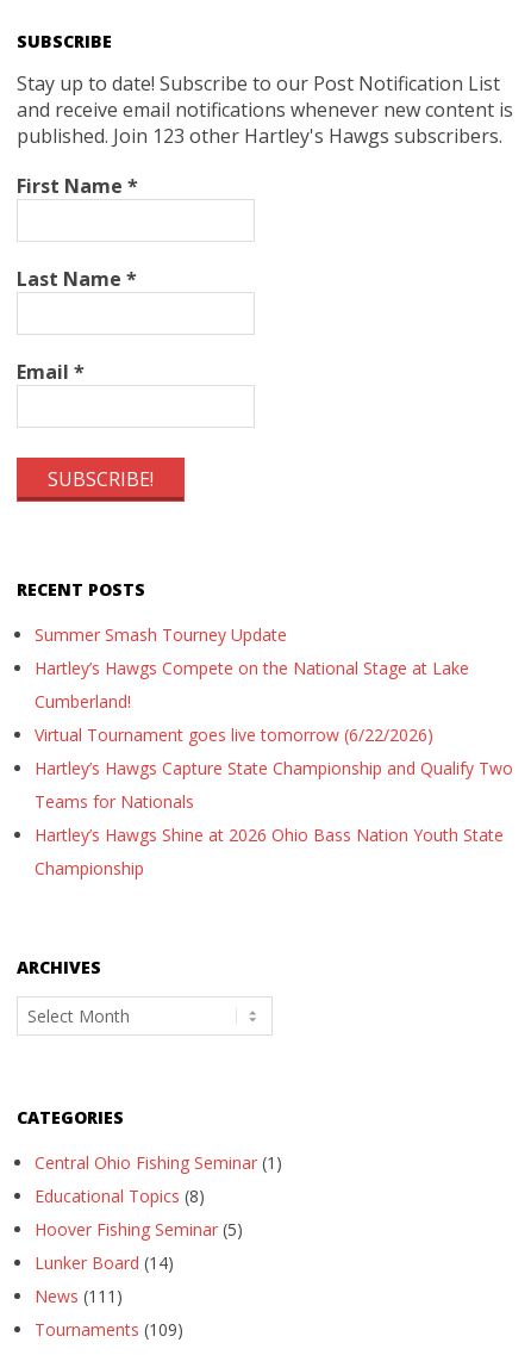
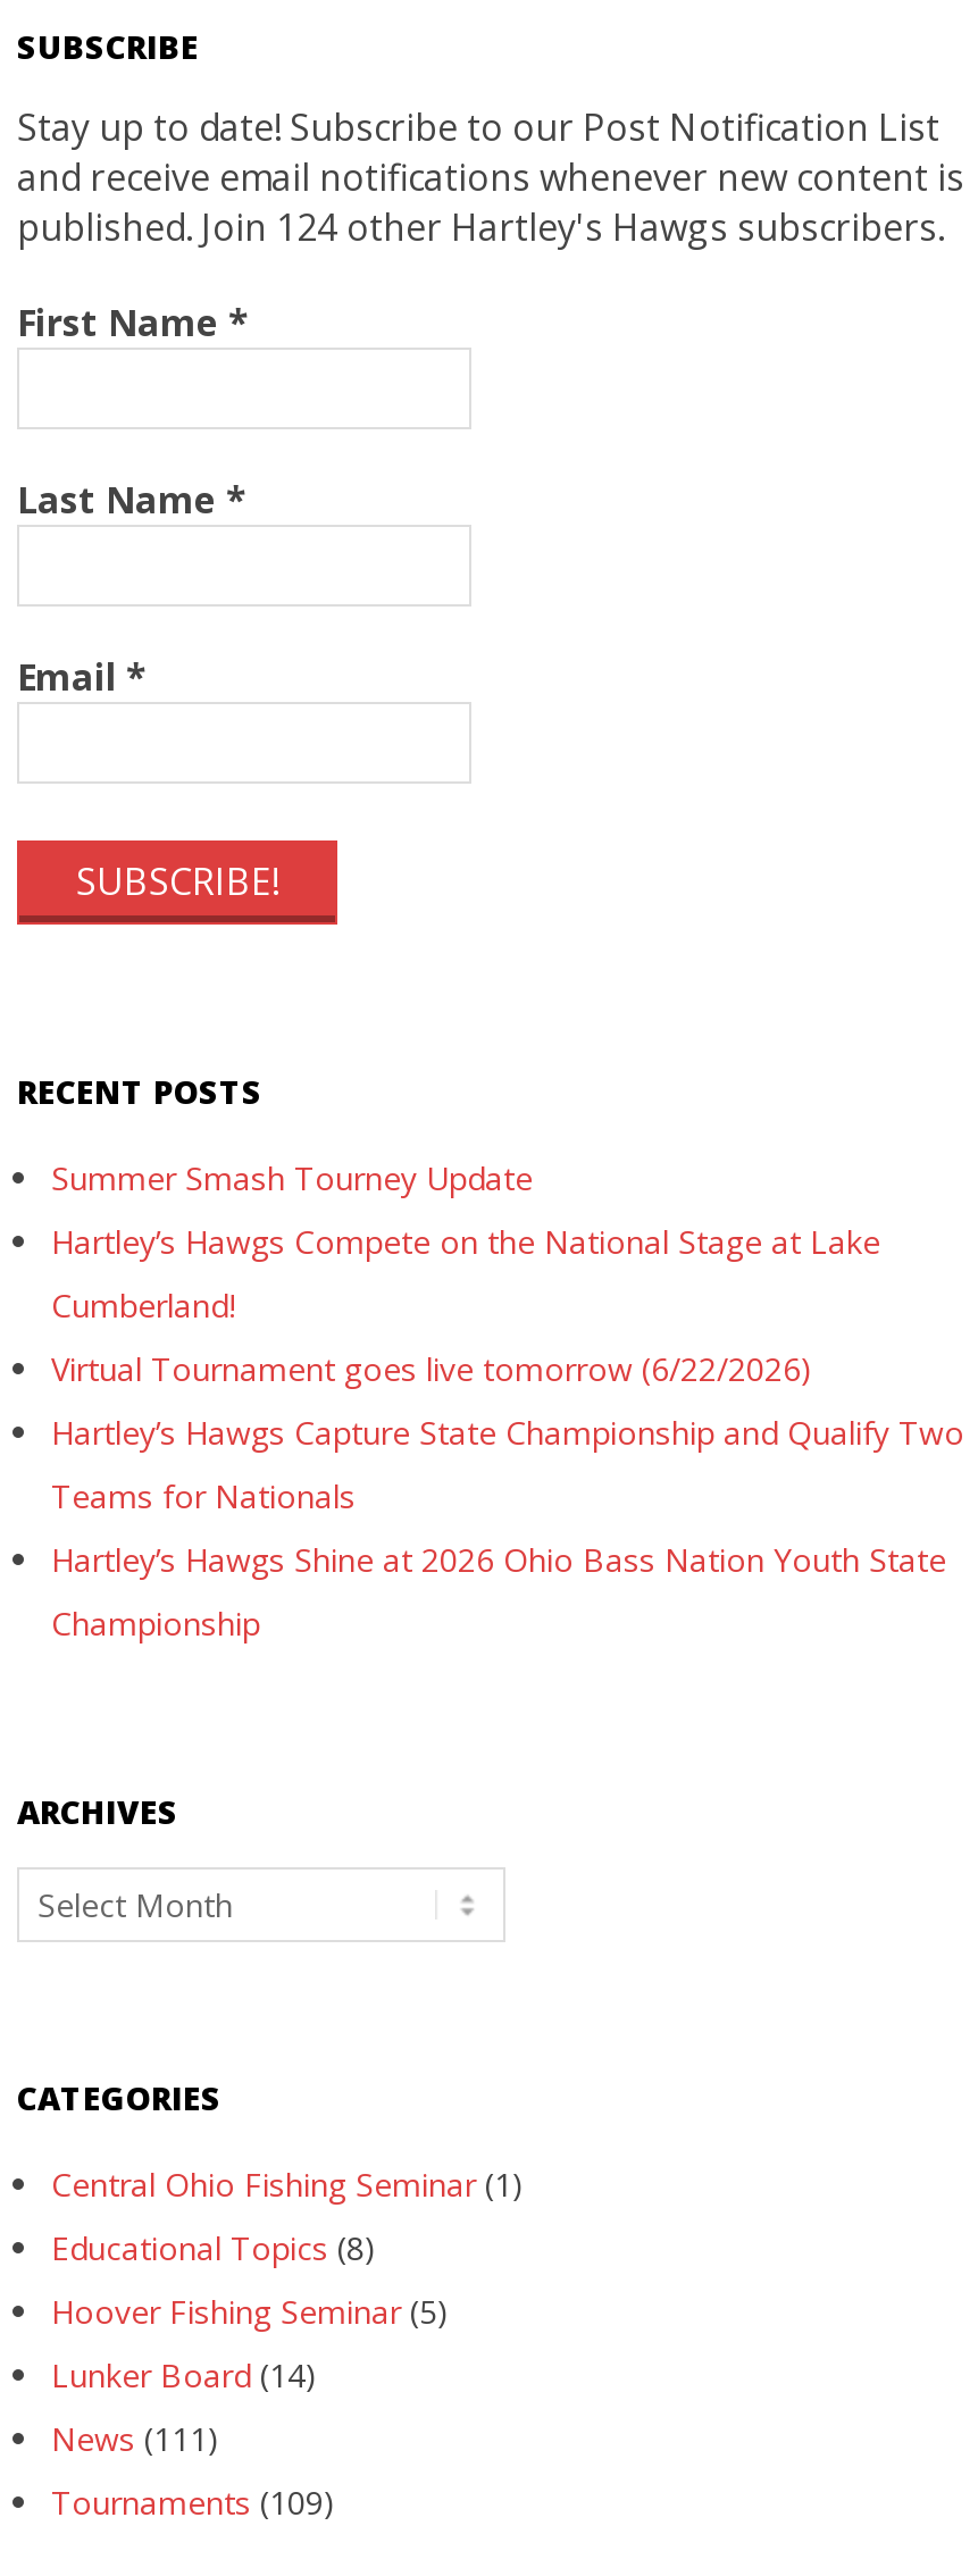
[17,123,502,149] published. Join 123 other Hartley's Hawgs subscribers. -> [17,202,944,252] published. Join 124 other Hartley's Hawgs subscribers.

